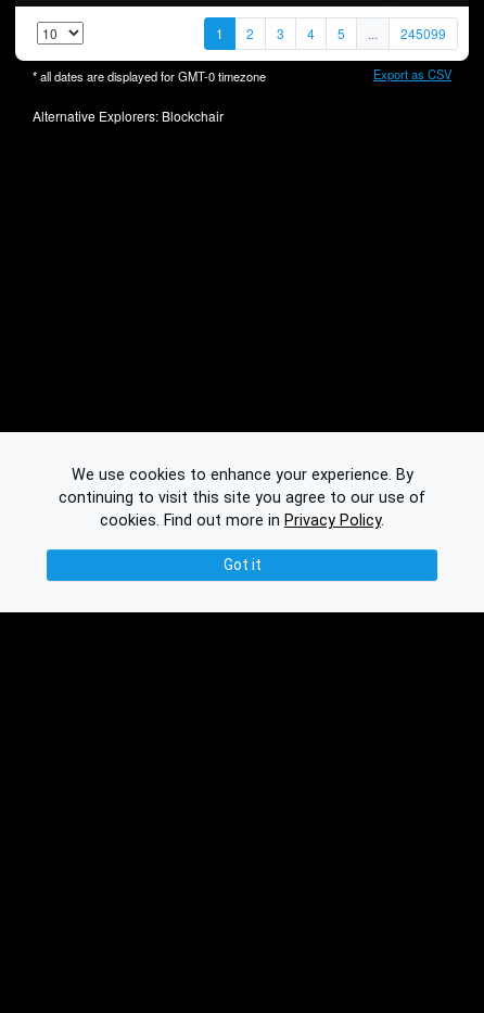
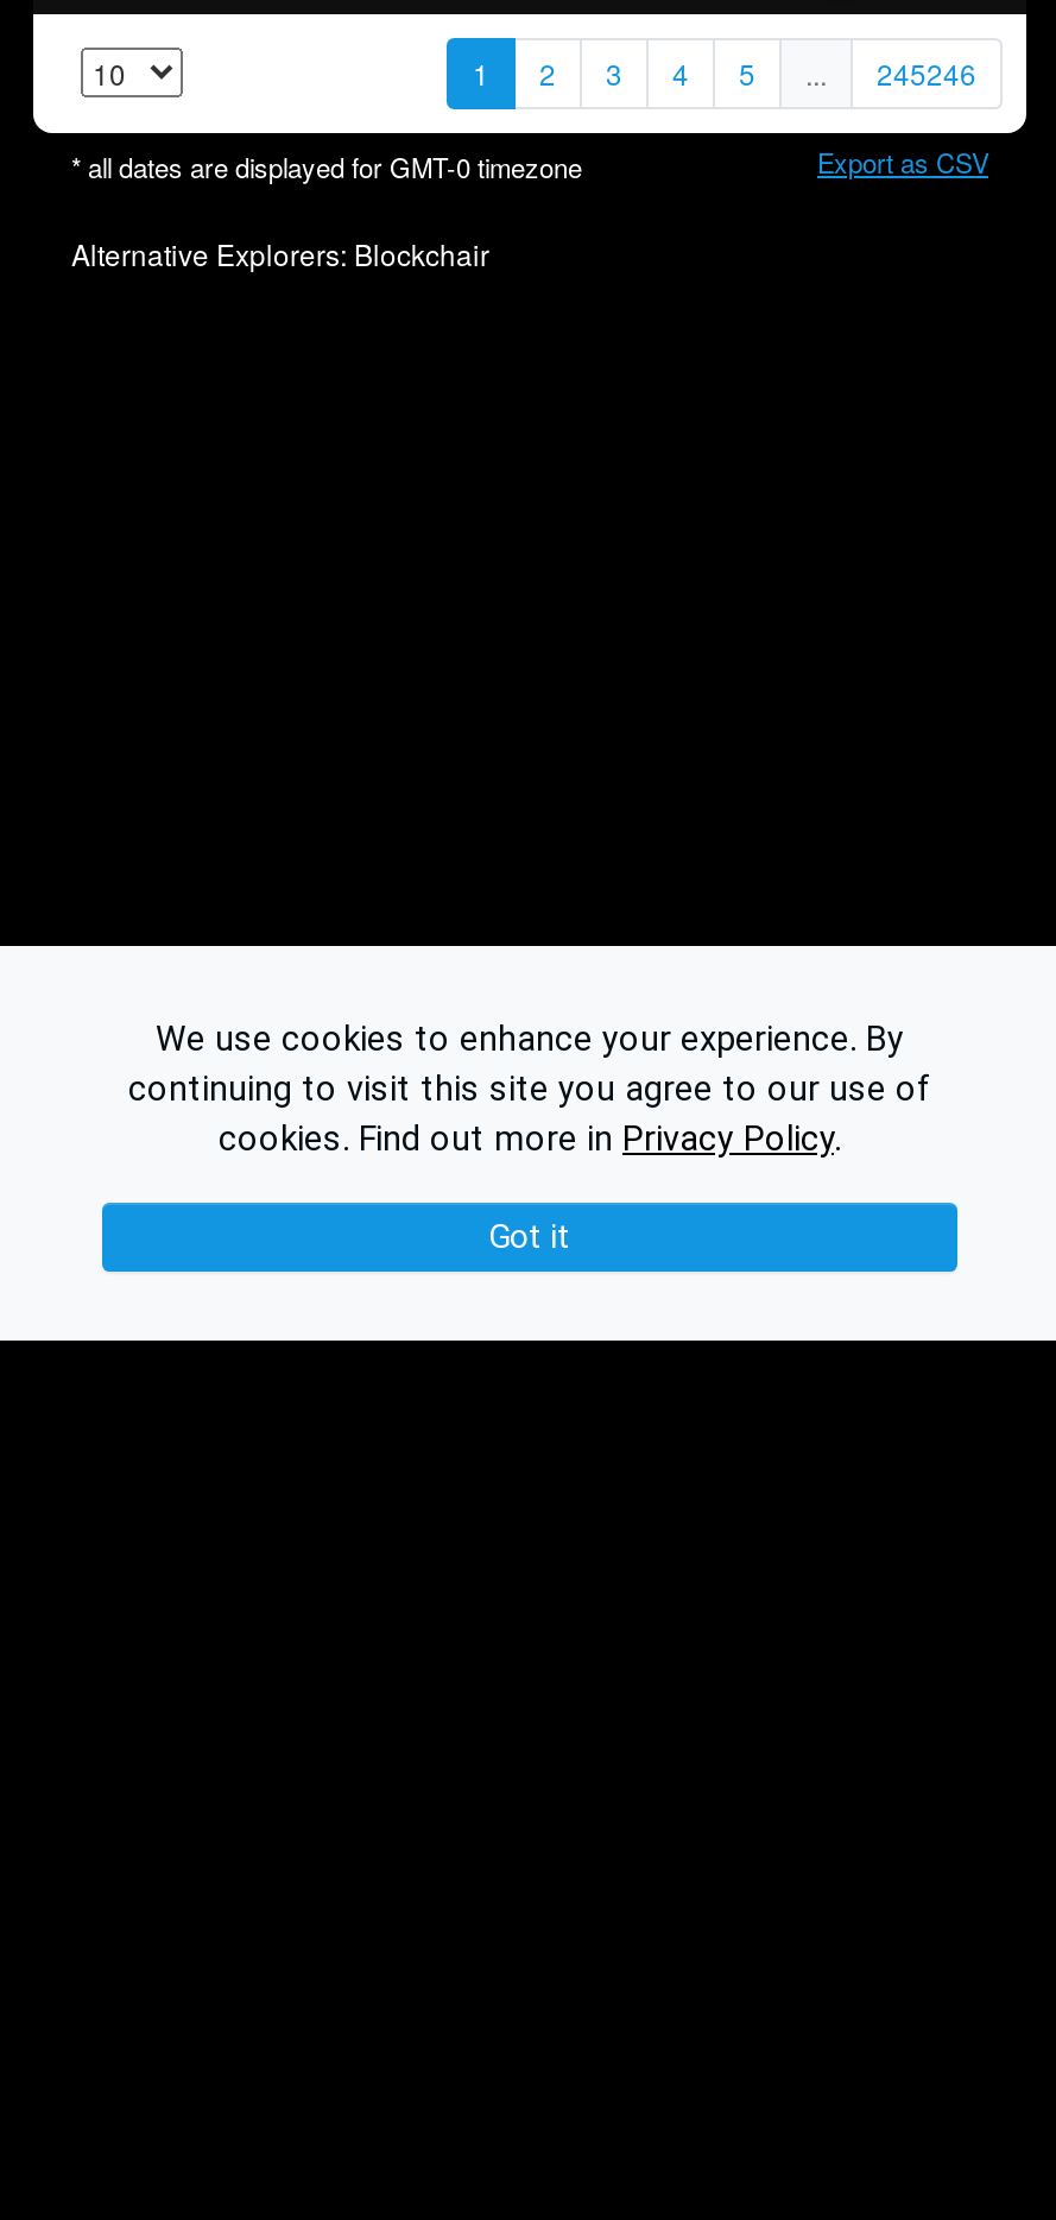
[400,23,446,42] 245099 -> [877,51,976,92] 245246

